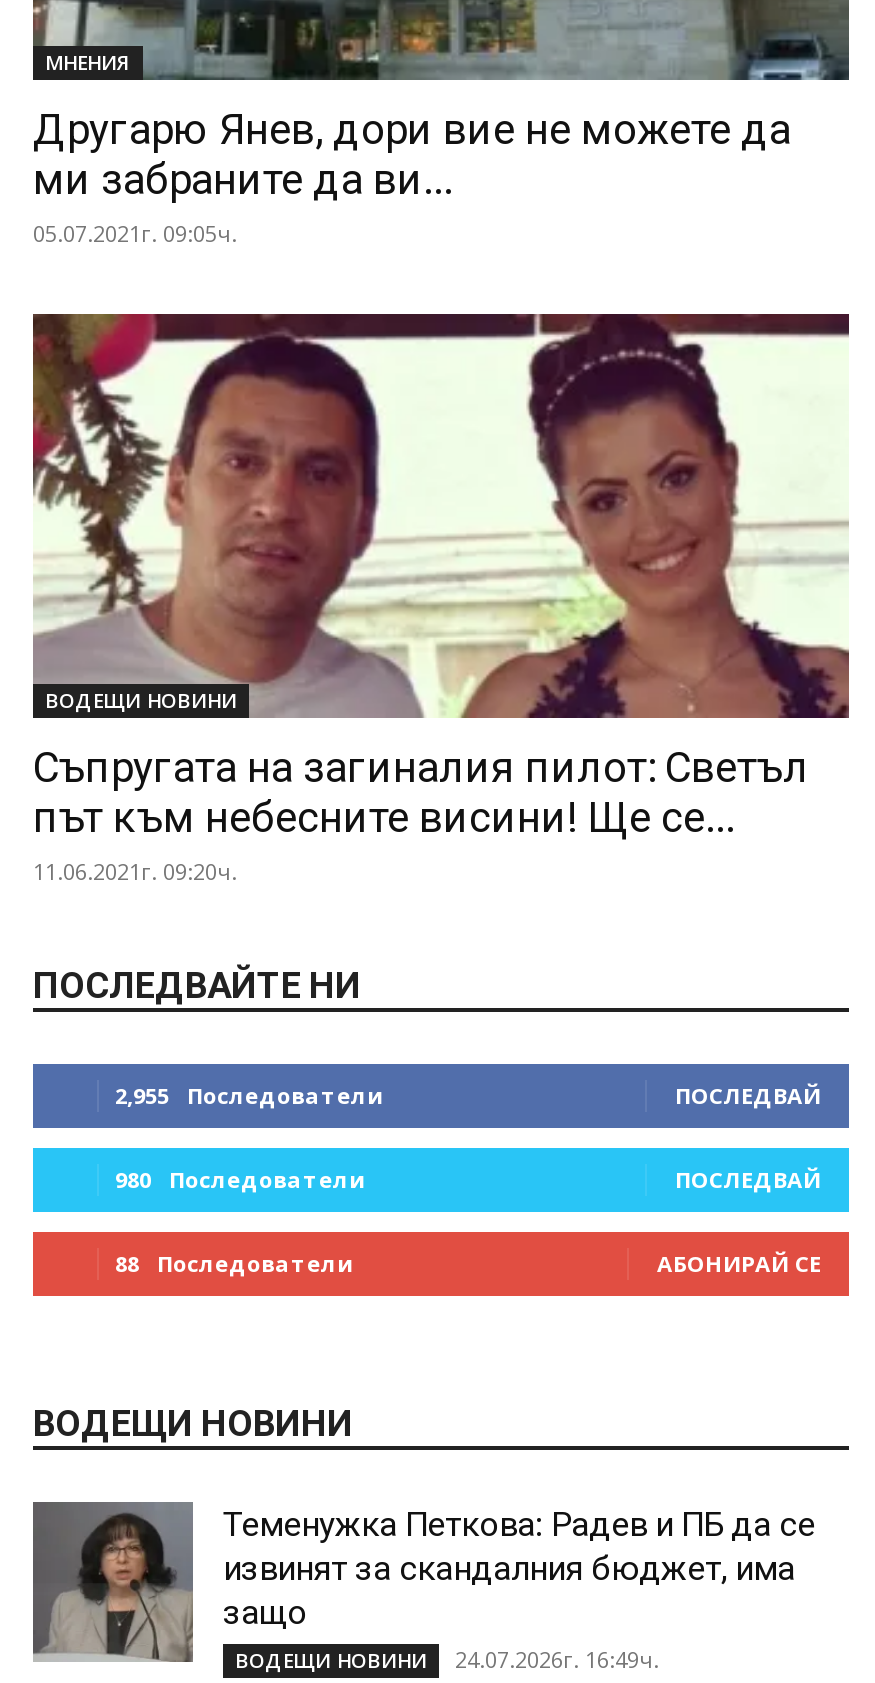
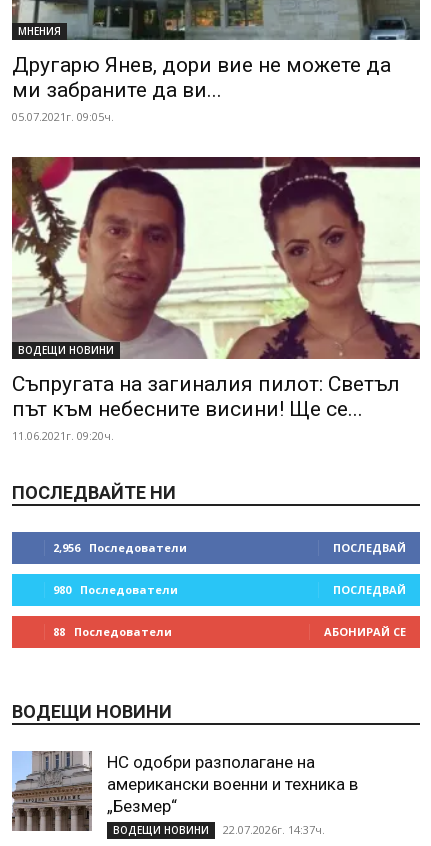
[115,1080,383,1110] 2,955 Последователи -> [53,540,187,555] 2,956 Последователи
[31,1500,815,1662] [image] | Теменужка Петкова: Радев и ПБ да се | извинят за скандалния бюджет, има | защо -> [12,751,358,831] [image] | НС одобри разполагане на | американски военни и техника в | „Безмер“
[235,1644,659,1674] ВОДЕЩИ НОВИНИ 24.07.2026г. 16:49ч. -> [113,822,325,837] ВОДЕЩИ НОВИНИ 22.07.2026г. 14:37ч.

